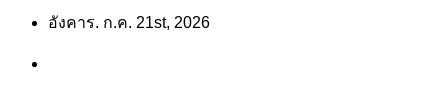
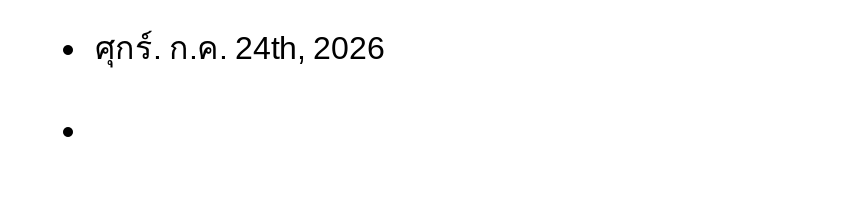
[48,14,210,31] อังคาร. ก.ค. 21st, 2026 -> [95,31,385,65] ศุกร์. ก.ค. 24th, 2026

